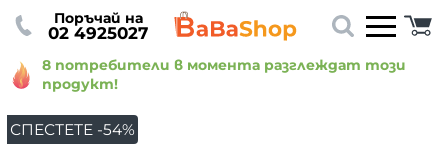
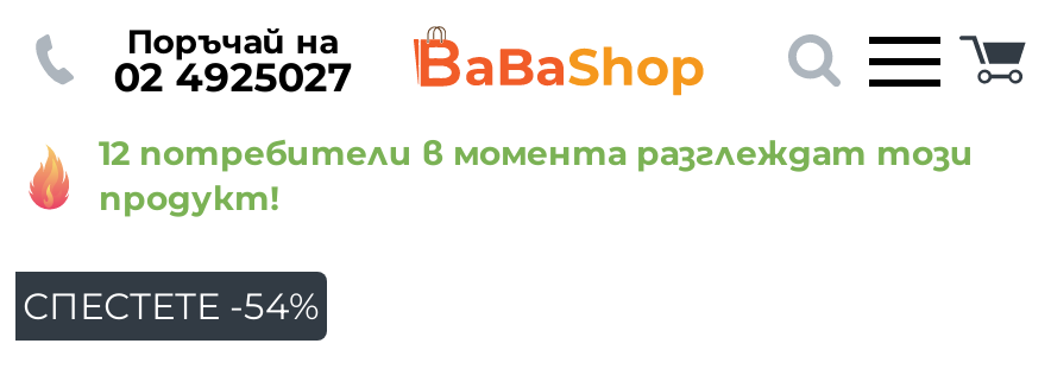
[42,56,406,74] 8 потребители в момента разглеждат този -> [99,132,974,174] 12 потребители в момента разглеждат този

